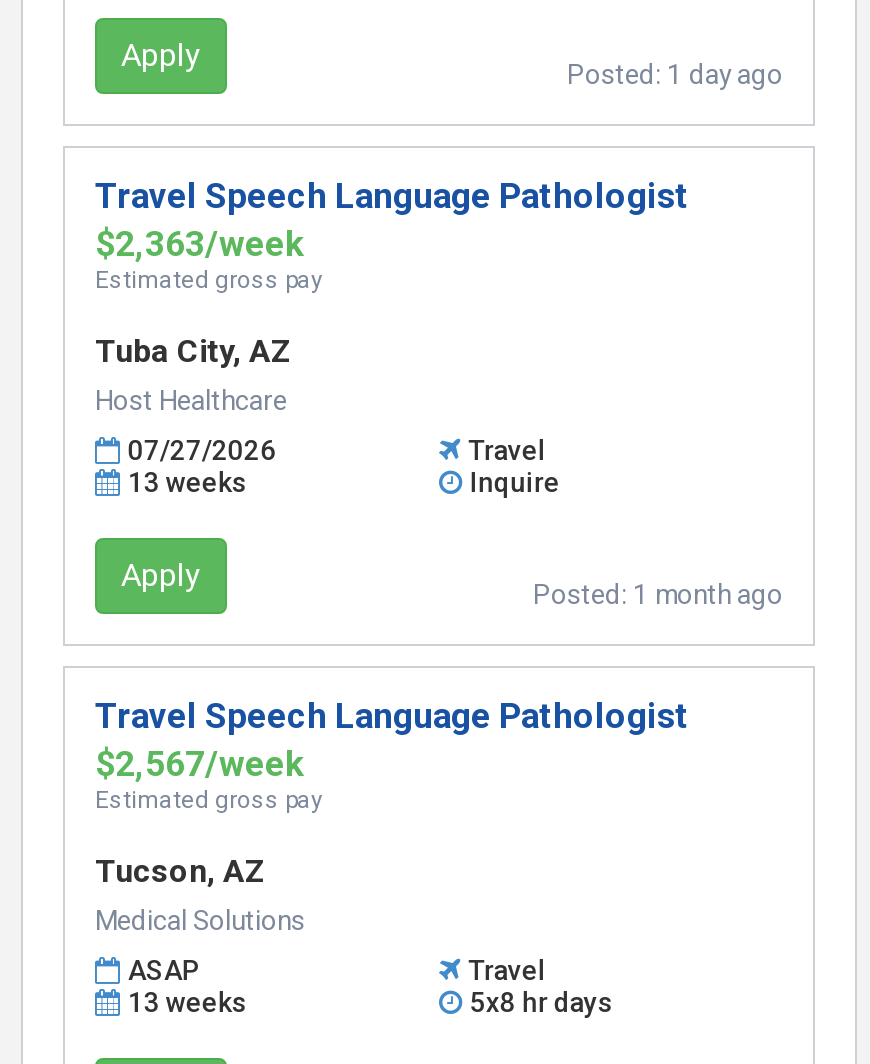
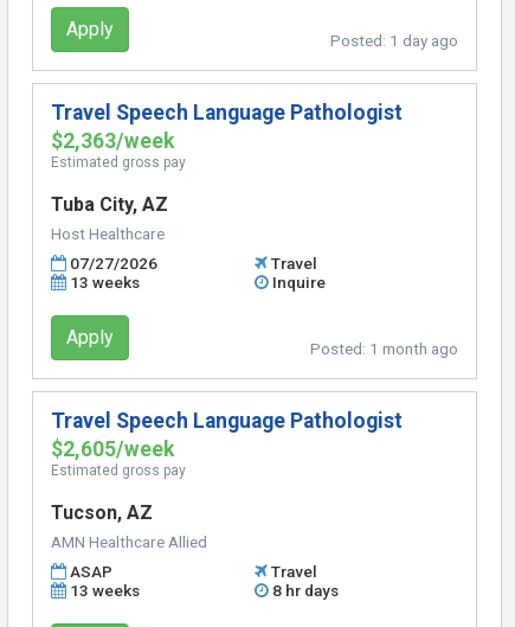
[95,744,303,784] $2,567/week -> [51,437,174,461] $2,605/week
[95,904,305,936] Medical Solutions -> [51,532,207,551] AMN Healthcare Allied
[470,986,612,1018] 5x8 hr days -> [273,581,339,600] 8 hr days

